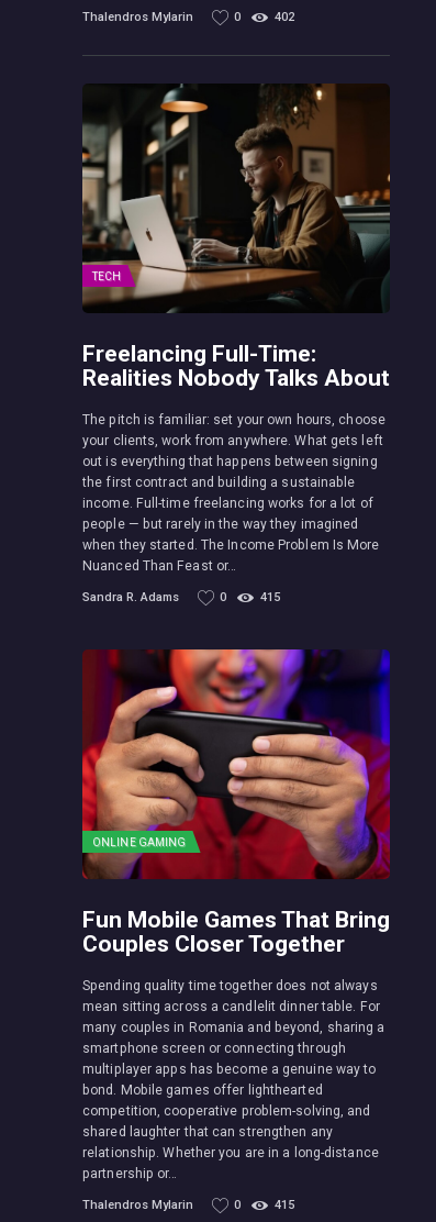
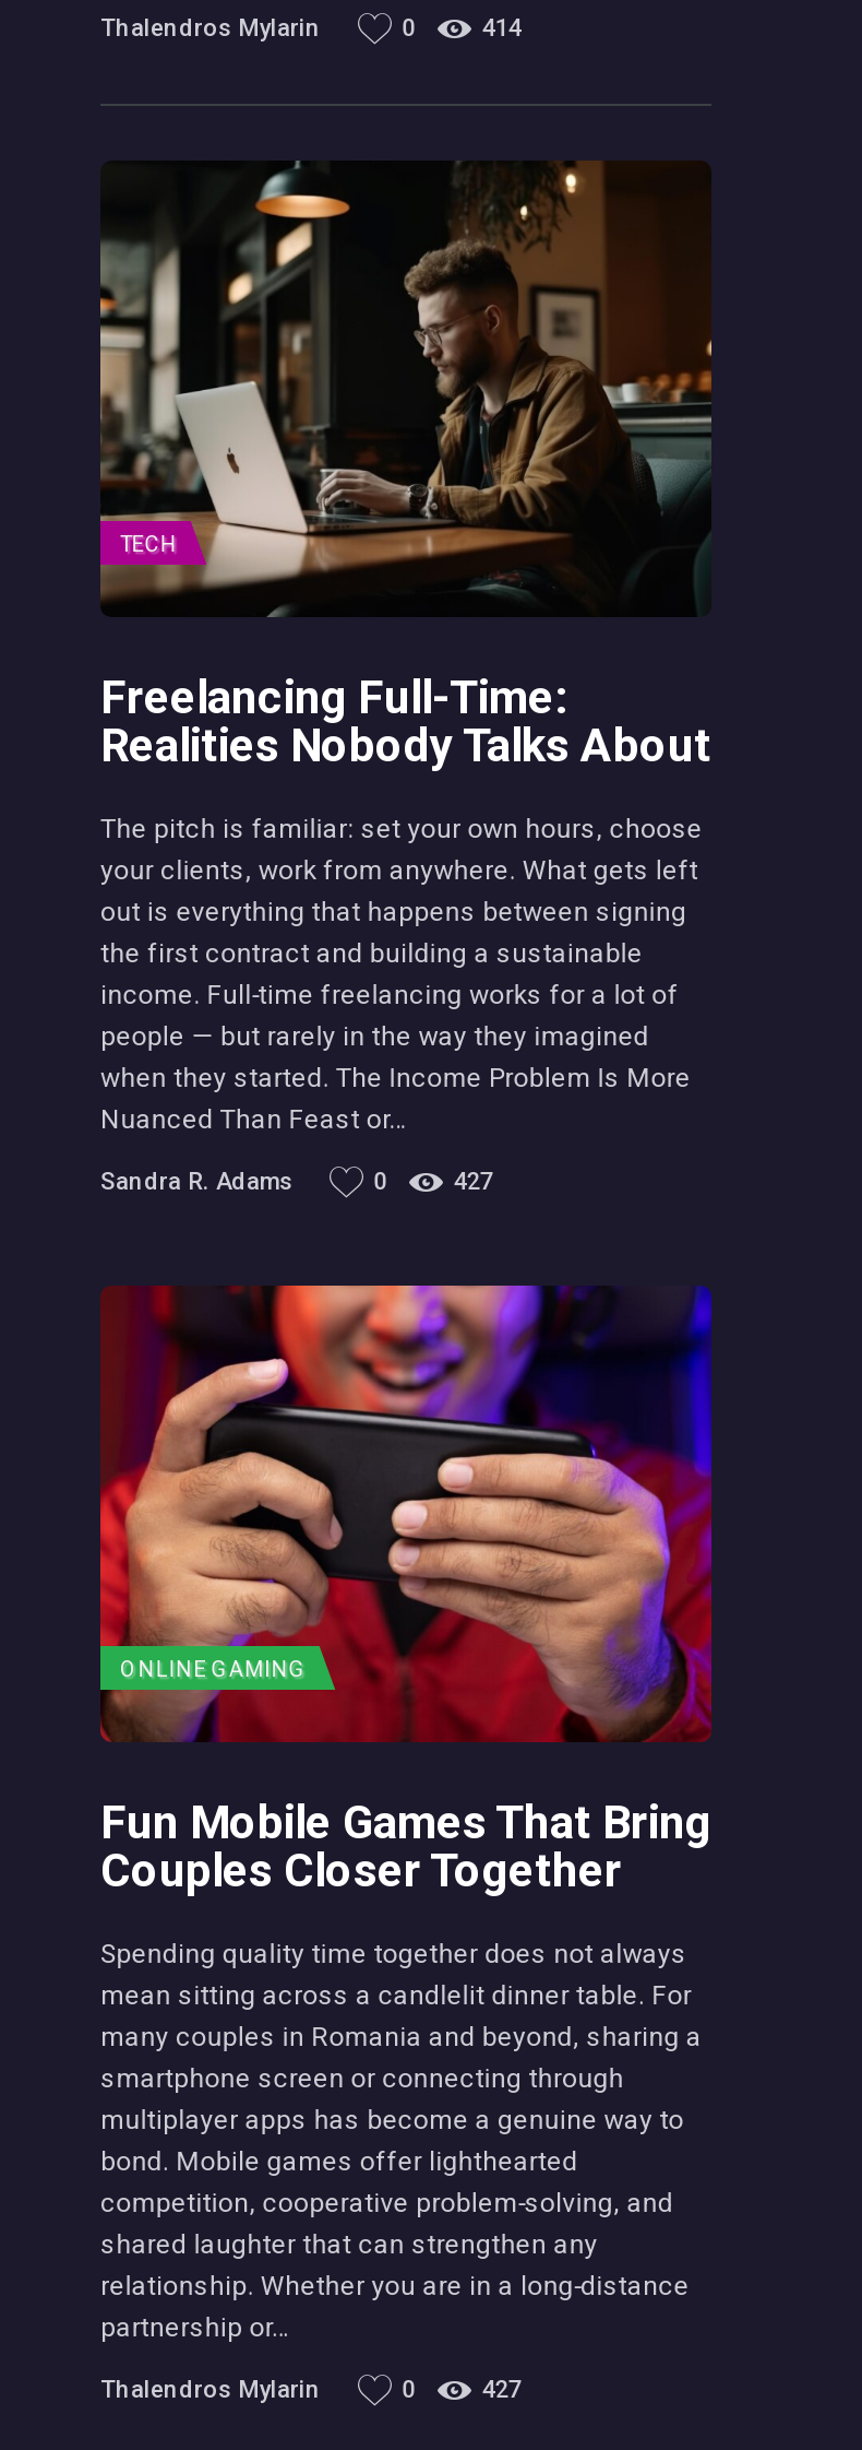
[274,10,294,24] 402 -> [482,14,521,43] 414
[260,590,280,605] 415 -> [453,1168,493,1196] 427
[274,1198,294,1212] 415 -> [482,2376,521,2405] 427

